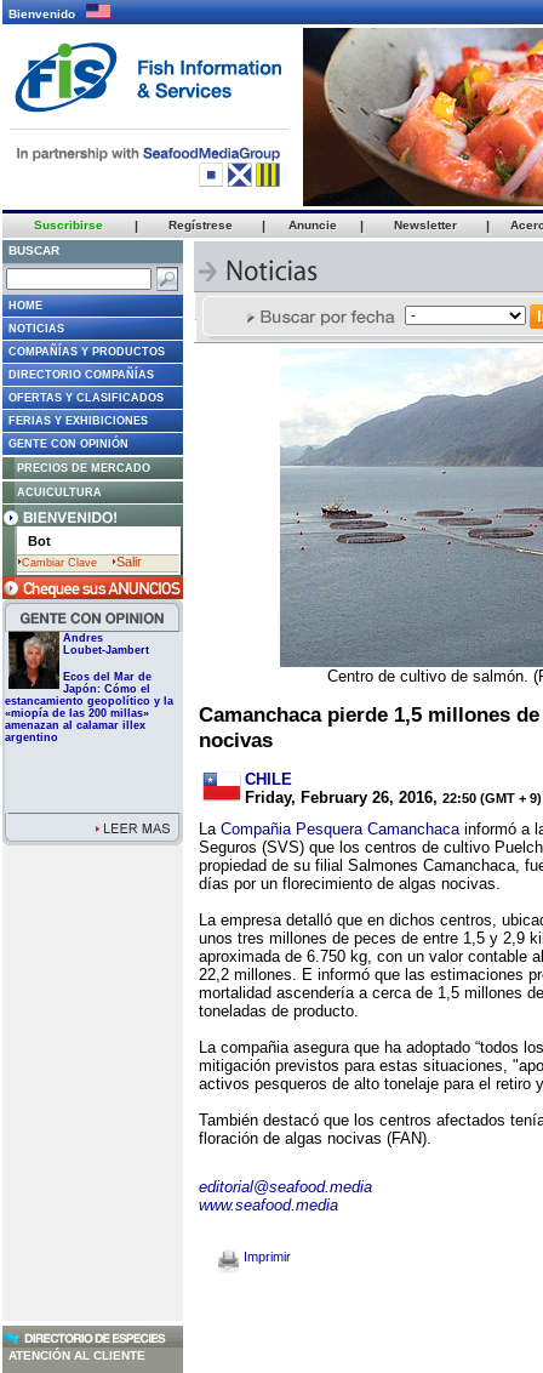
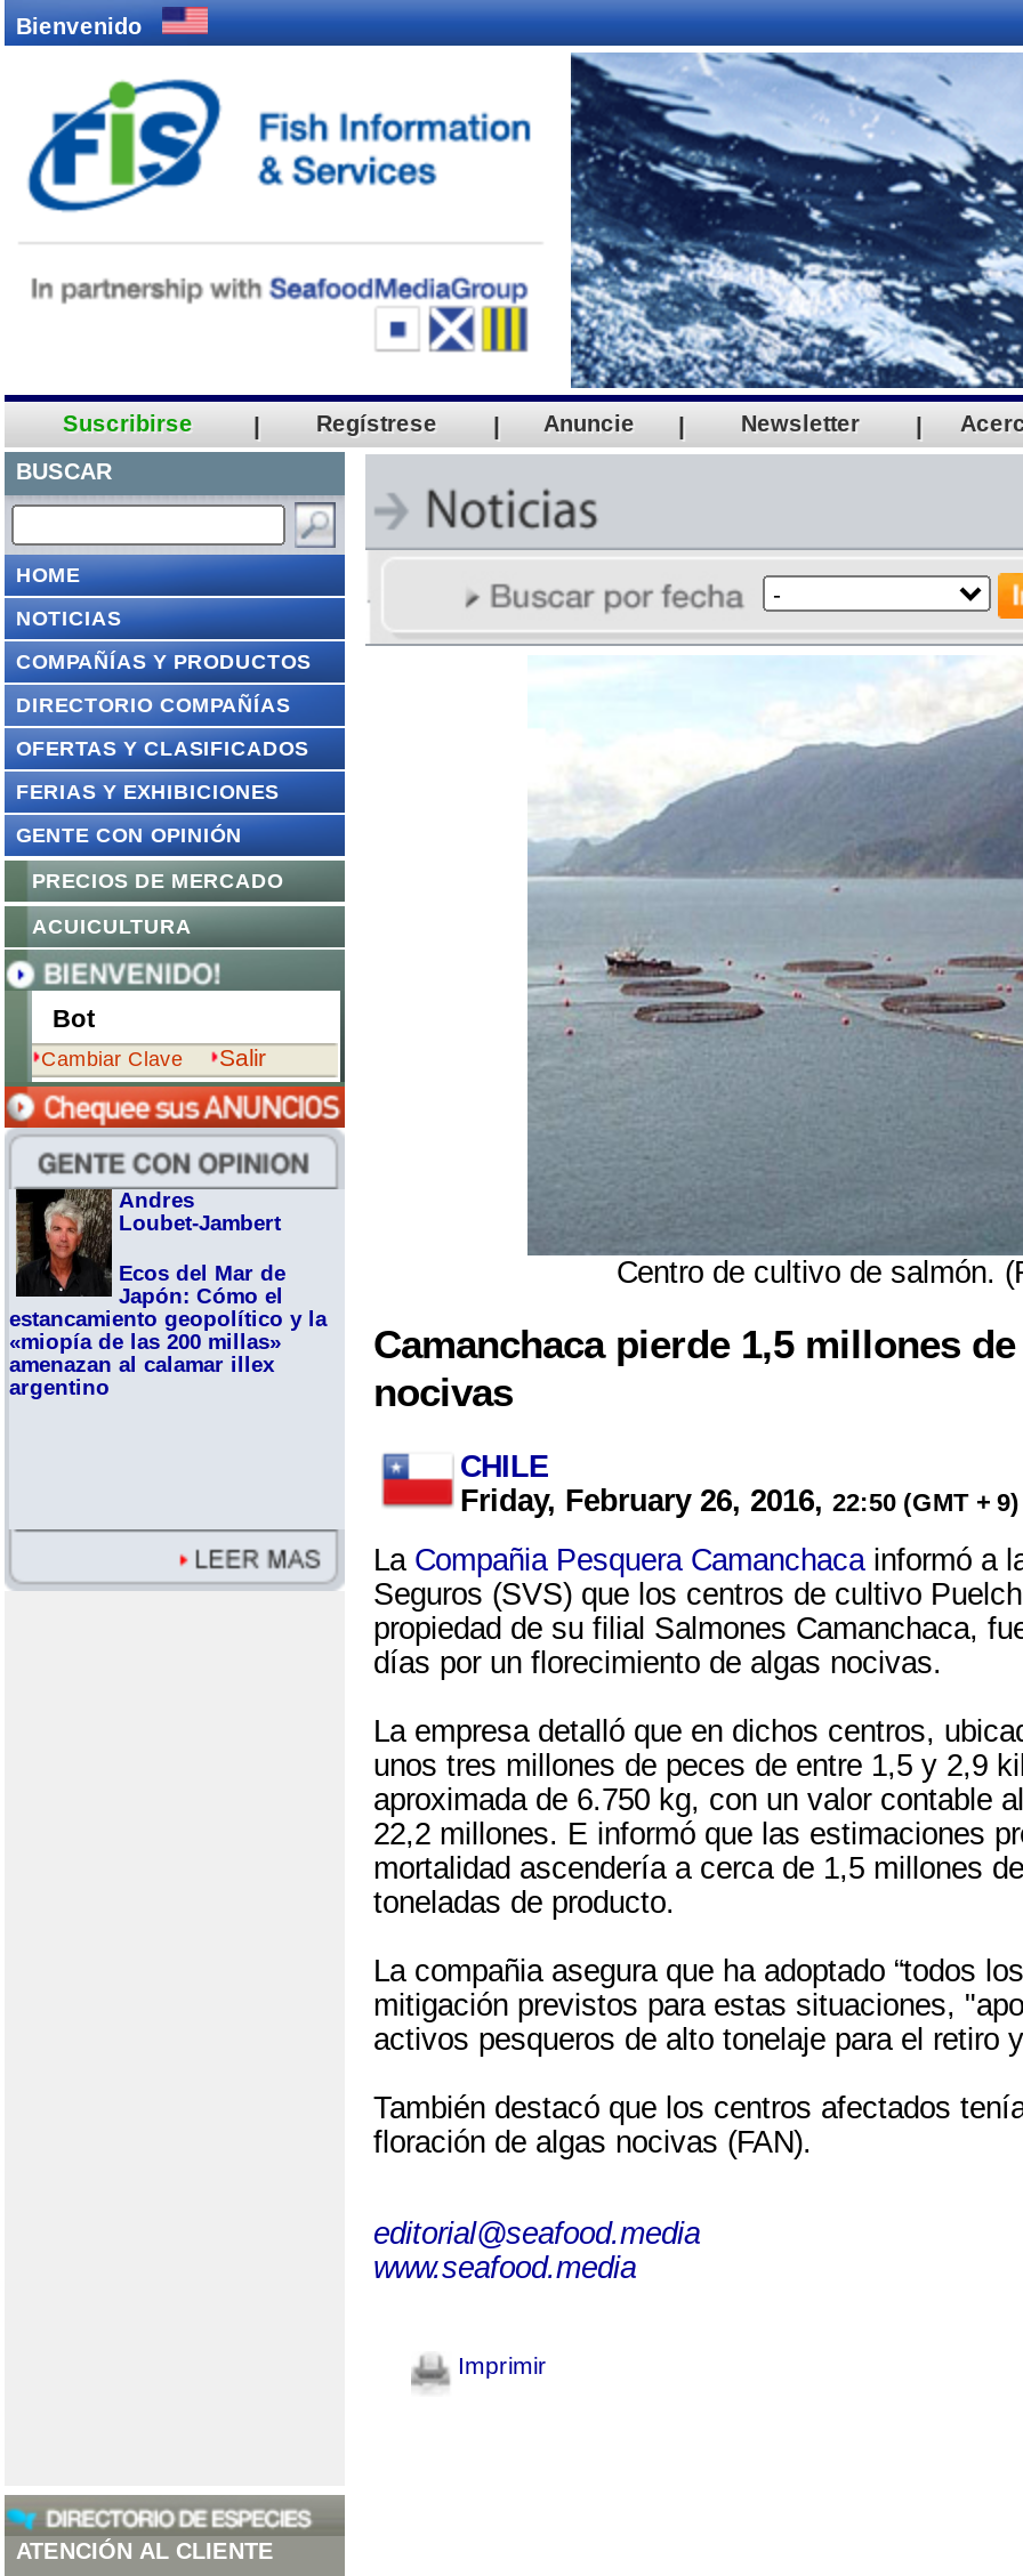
[302,27,539,207] [image] -> [569,53,1016,390] [image]

